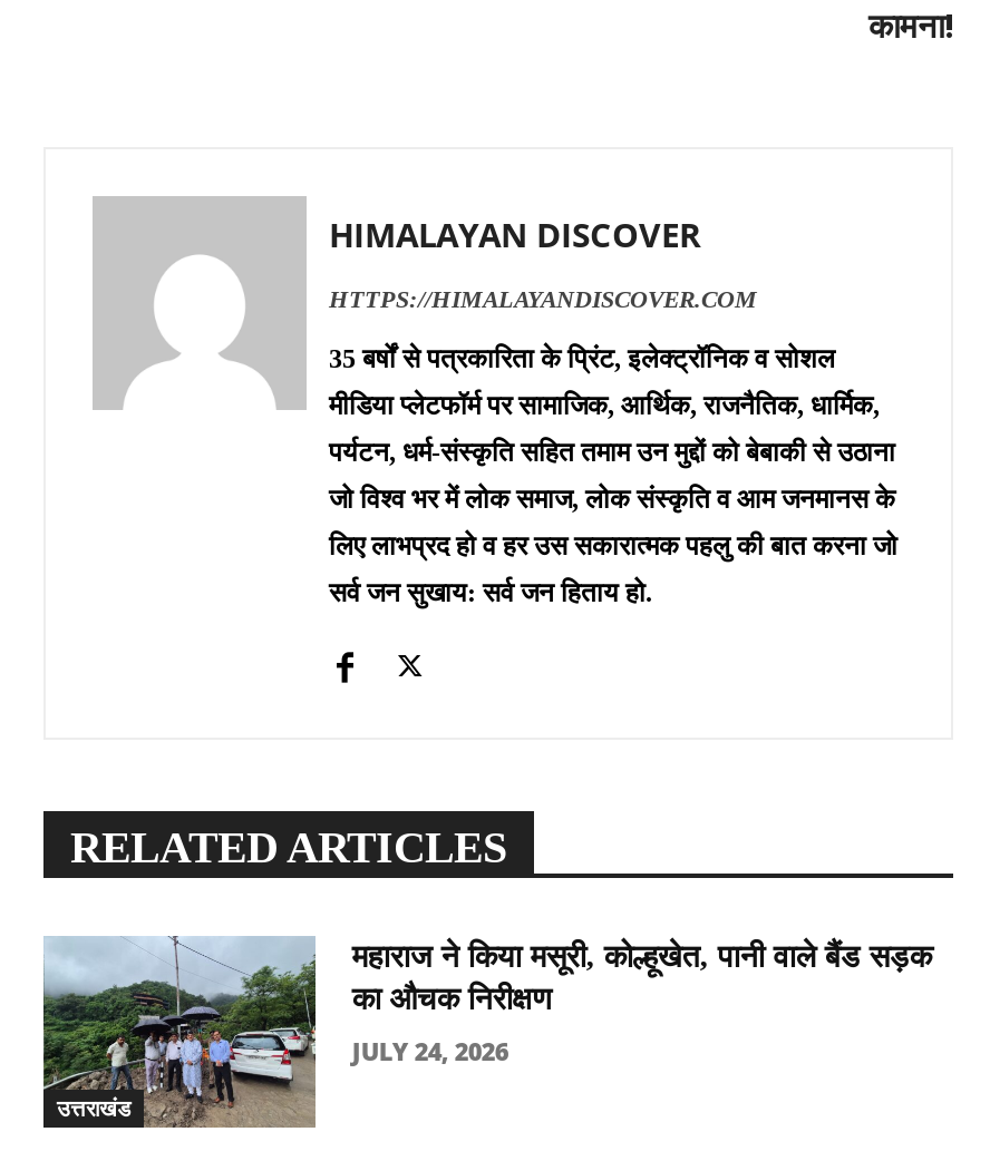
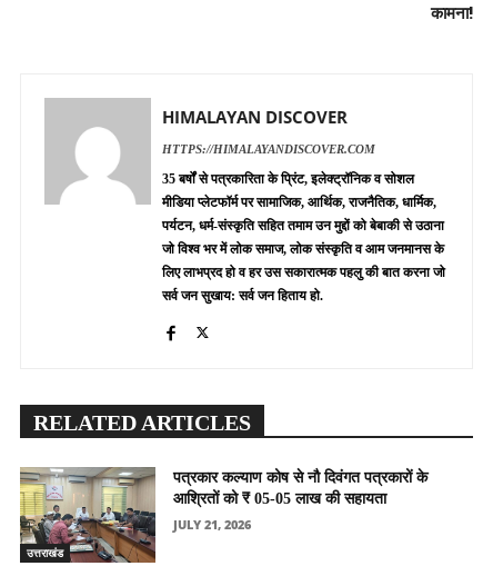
[41,936,932,1130] [image] | महाराज ने किया मसूरी, कोल्हूखेत, पानी वाले बैंड सड़क | का औचक निरीक्षण -> [19,466,428,564] [image] | पत्रकार कल्याण कोष से नौ दिवंगत पत्रकारों के | आश्रितों को ₹ 05-05 लाख की सहायता
[352,1035,508,1068] JULY 24, 2026 -> [174,516,251,533] JULY 21, 2026

